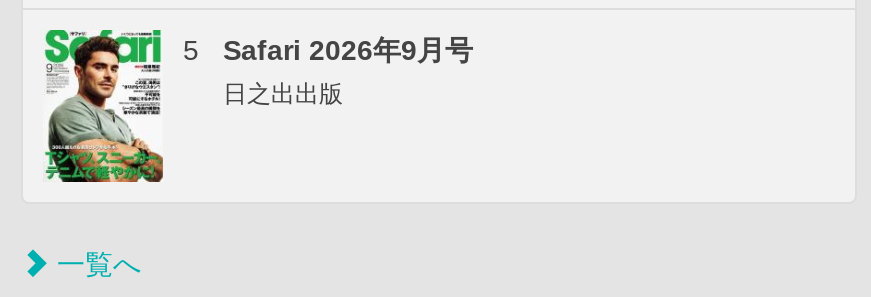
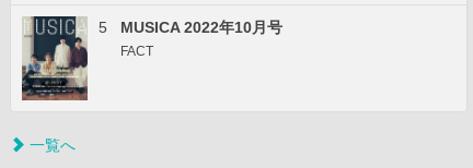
[43,28,473,184] [image] | Safari 2026年9月号 | 日之出出版 -> [21,15,282,101] [image] | MUSICA 2022年10月号 | FACT

